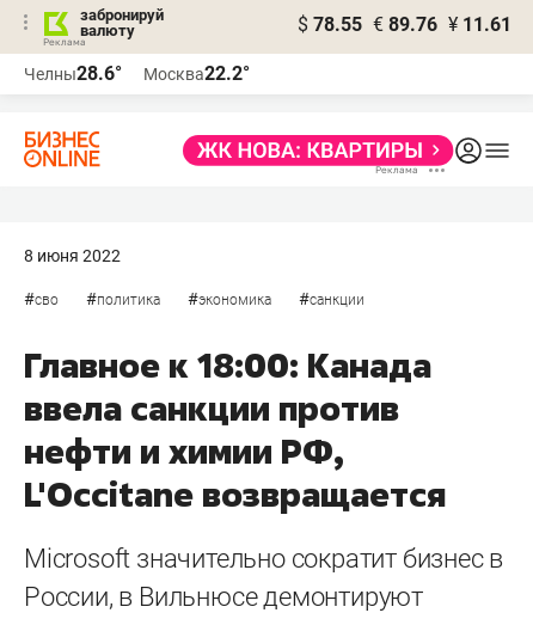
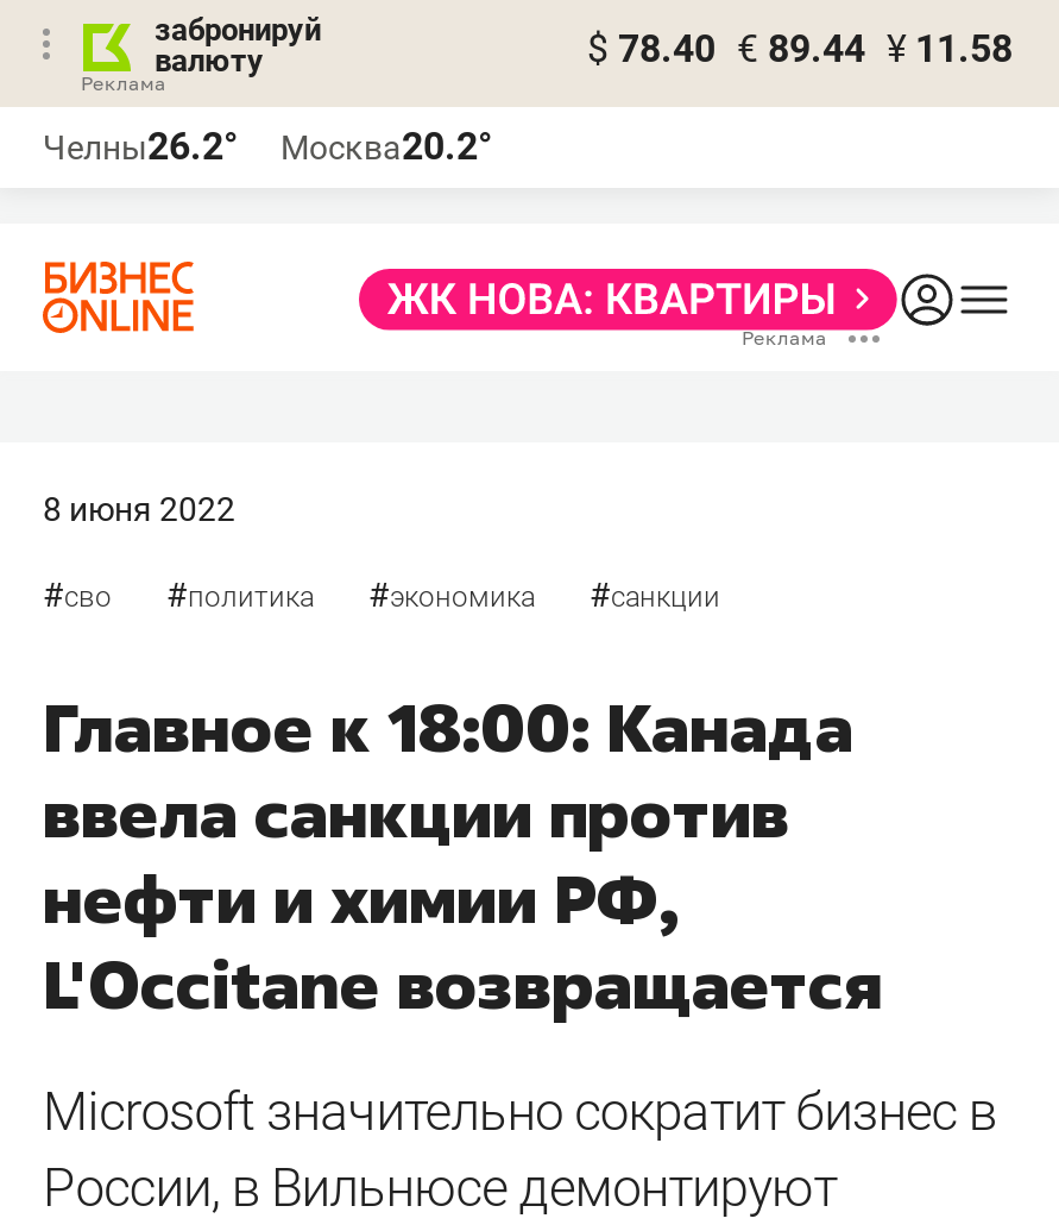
[298,13,511,36] $ 78.55 € 89.76 ¥ 11.61 -> [587,26,1013,71] $ 78.40 € 89.44 ¥ 11.58
[24,62,122,85] Челны28.6° -> [43,124,238,169] Челны26.2°
[143,62,250,85] Москва22.2° -> [280,124,492,169] Москва20.2°

